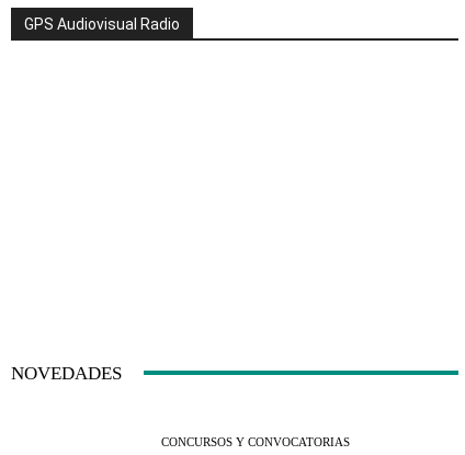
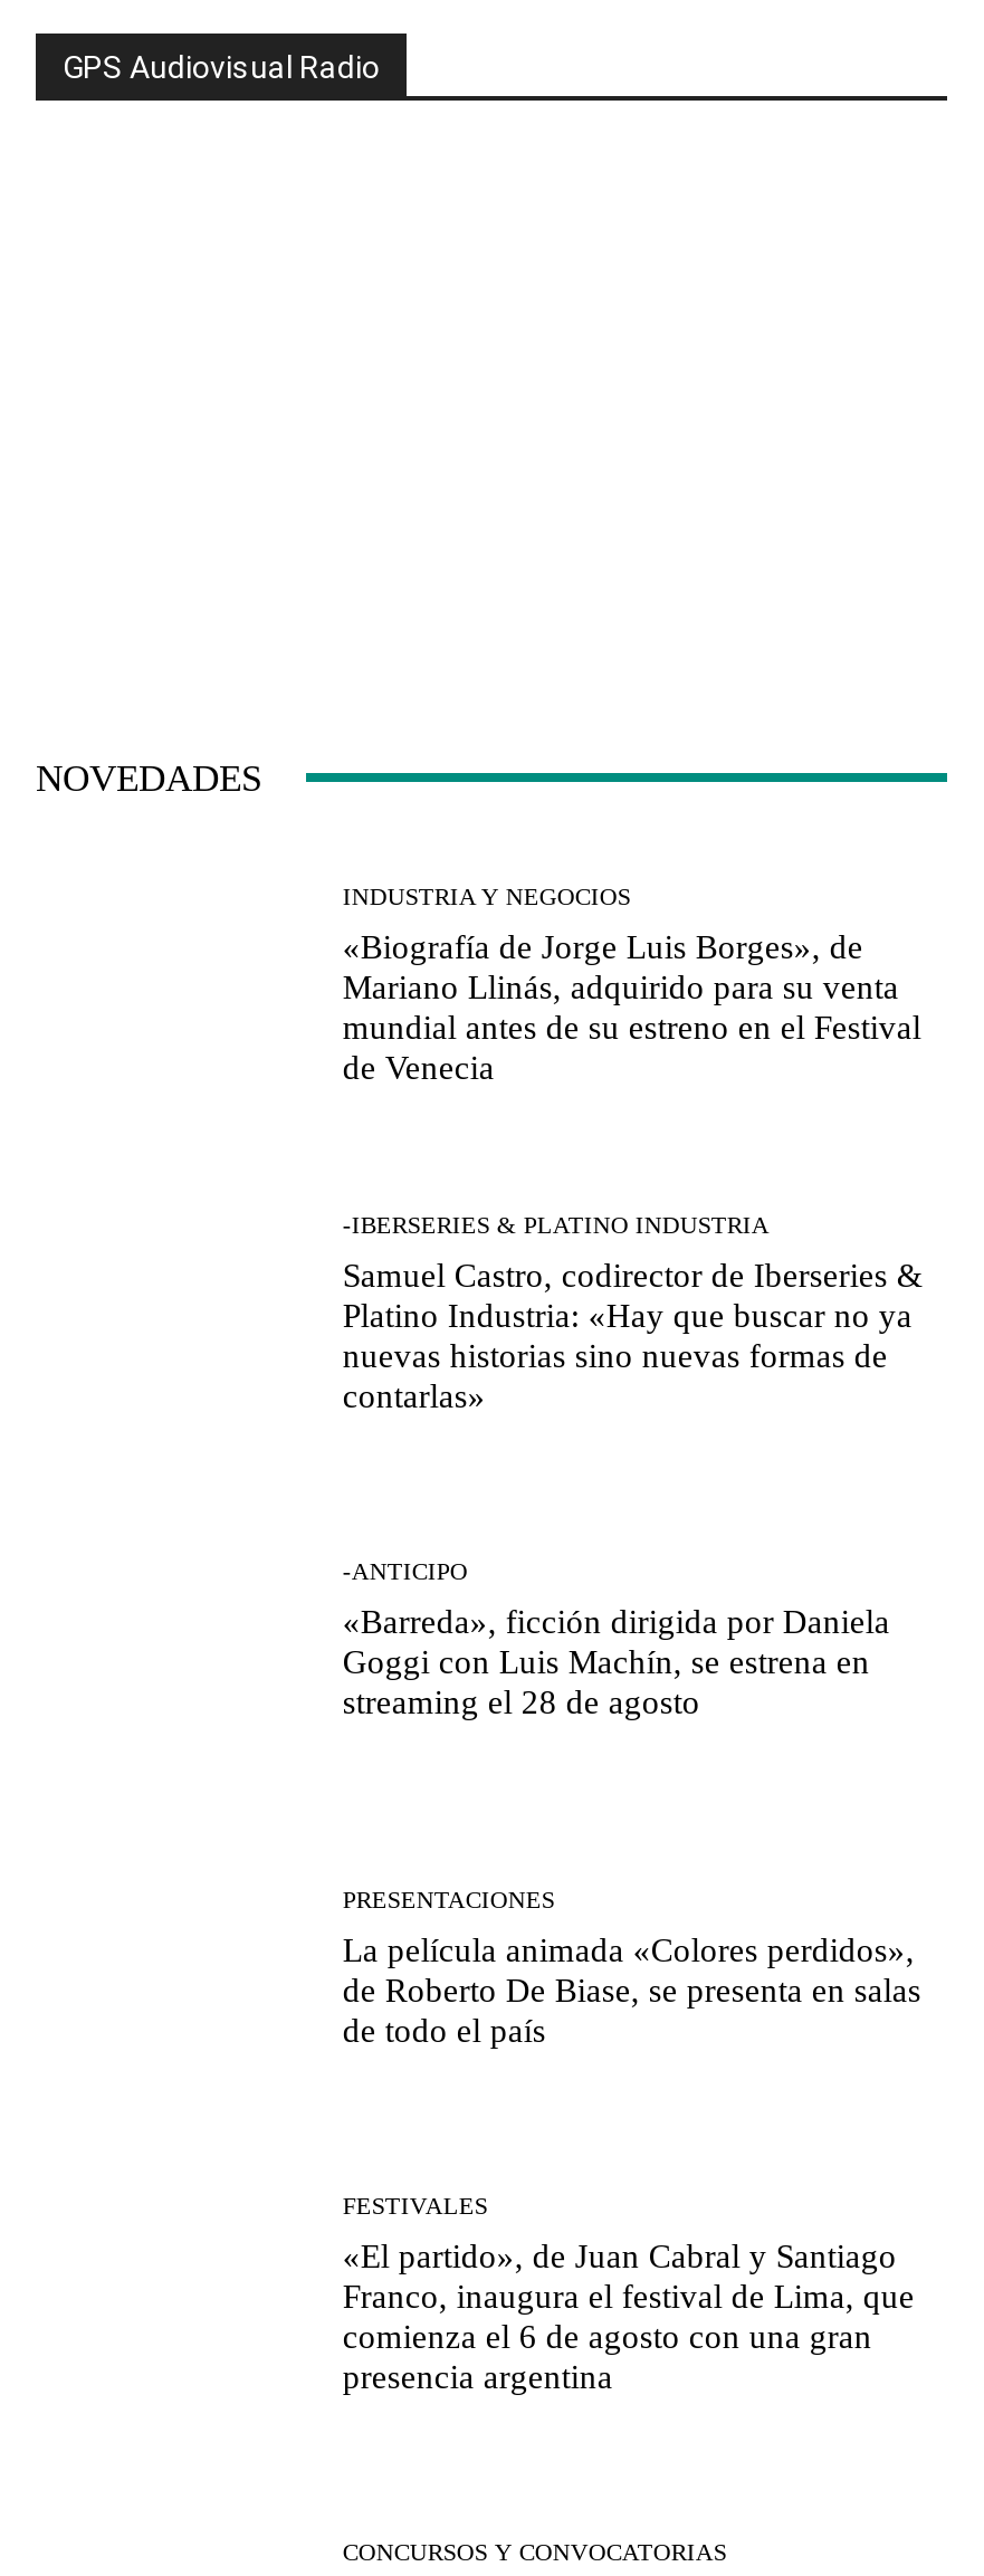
none -> [343,884,921,1087] INDUSTRIA Y NEGOCIOS | «Biografía de Jorge Luis Borges», de | Mariano Llinás, adquirido para su venta | mundial antes de su estreno en el Festival | de Venecia
none -> [343,1211,923,1414] -IBERSERIES & PLATINO INDUSTRIA | Samuel Castro, codirector de Iberseries & | Platino Industria: «Hay que buscar no ya | nuevas historias sino nuevas formas de | contarlas»
none -> [343,1558,890,1721] -ANTICIPO | «Barreda», ficción dirigida por Daniela | Goggi con Luis Machín, se estrena en | streaming el 28 de agosto
none -> [343,1885,921,2048] PRESENTACIONES | La película animada «Colores perdidos», | de Roberto De Biase, se presenta en salas | de todo el país
none -> [343,2192,915,2395] FESTIVALES | «El partido», de Juan Cabral y Santiago | Franco, inaugura el festival de Lima, que | comienza el 6 de agosto con una gran | presencia argentina

